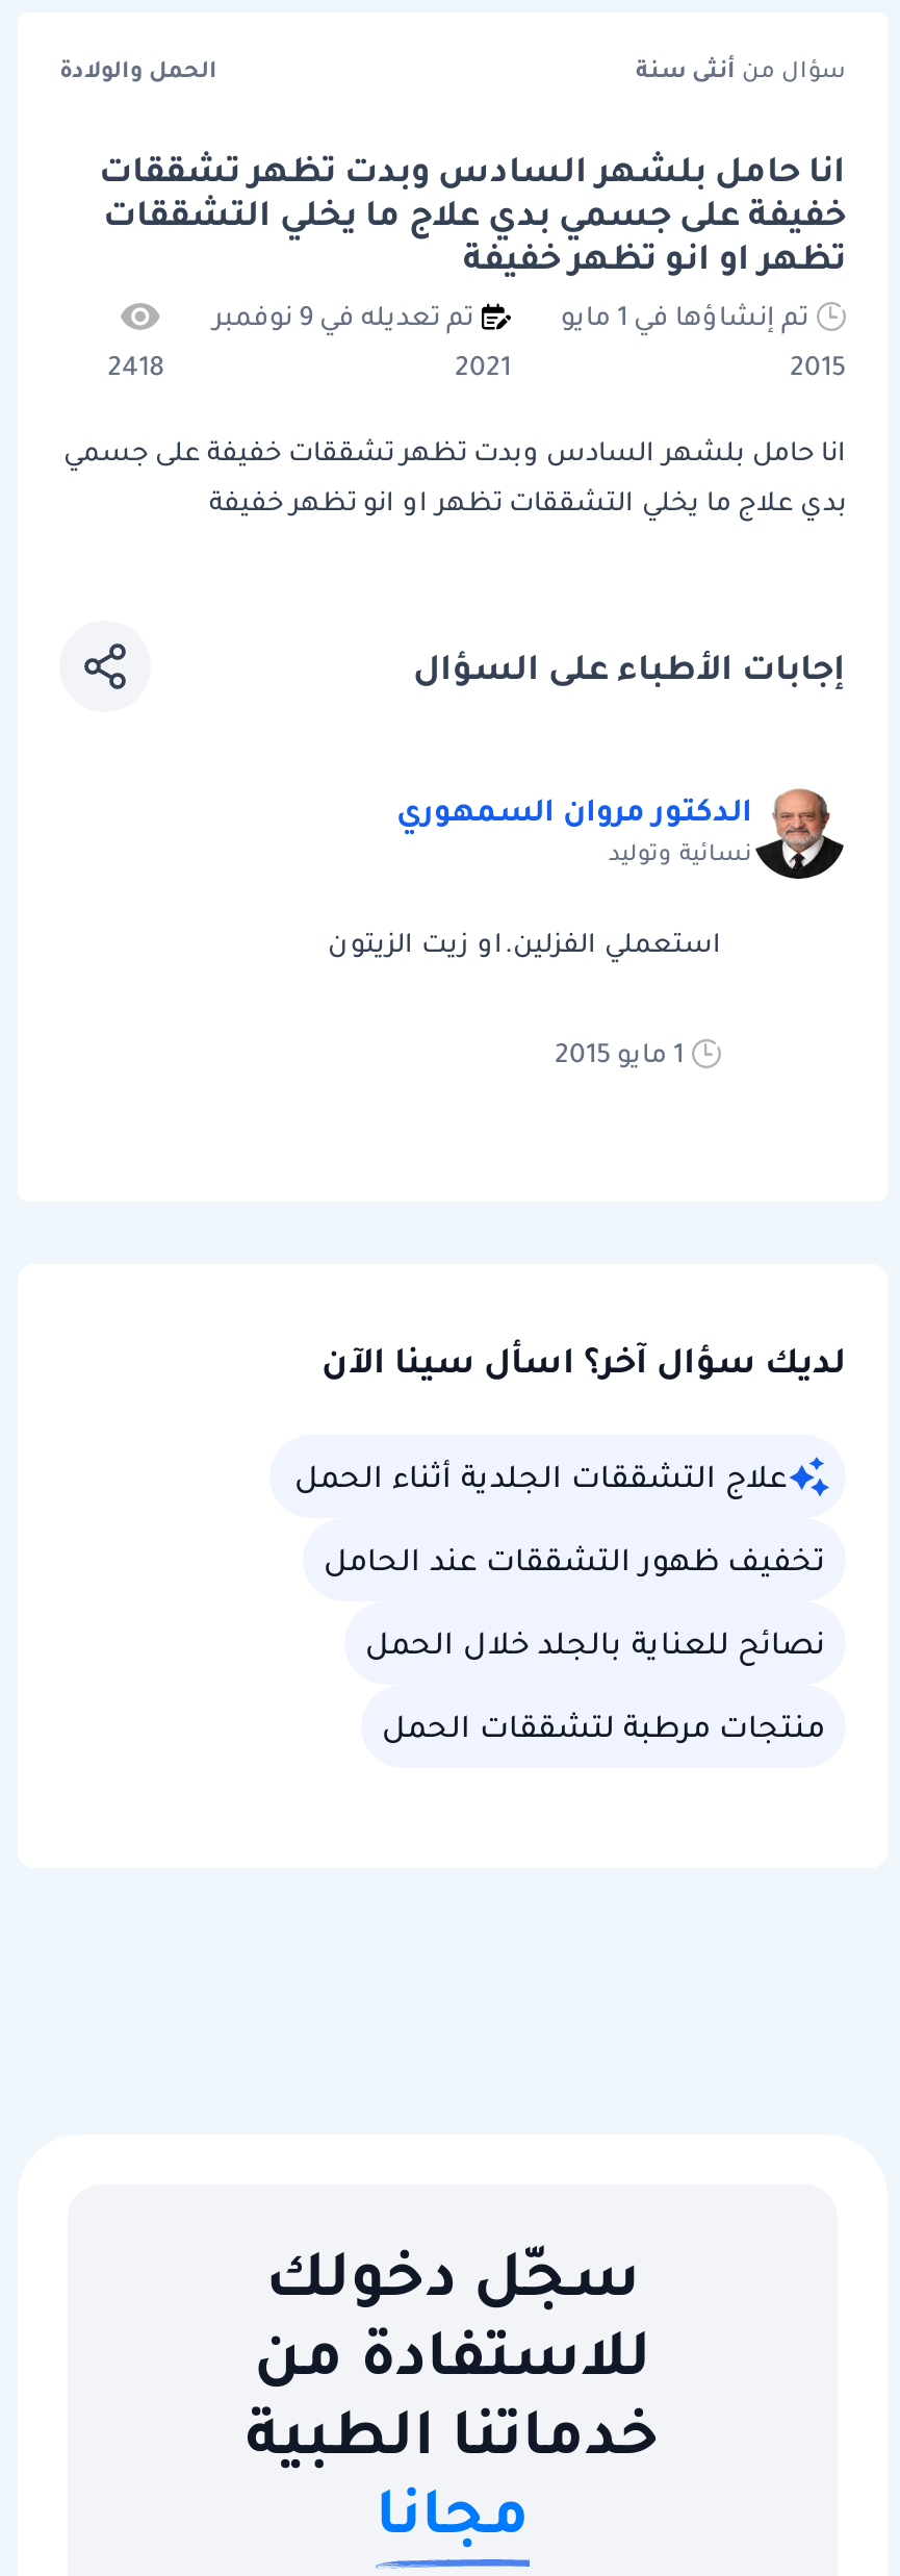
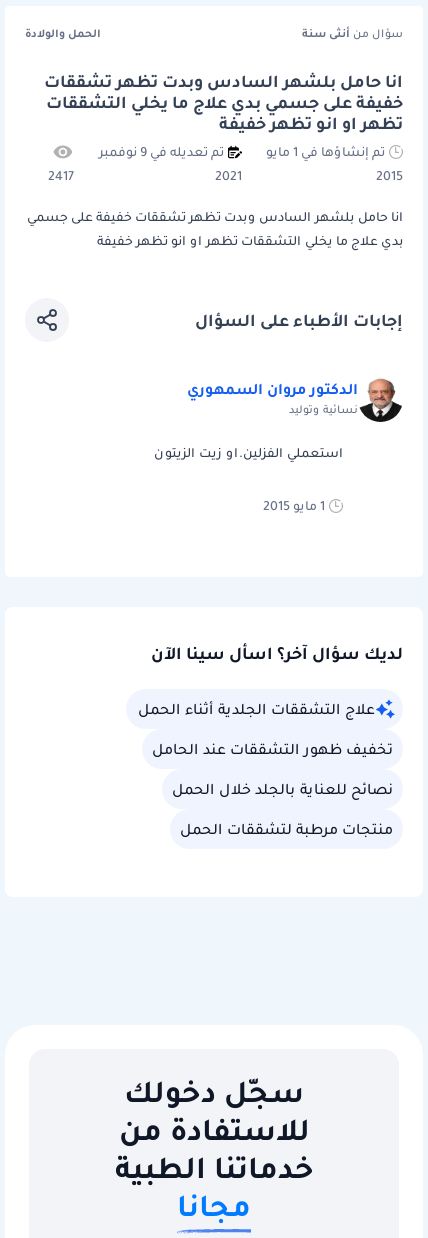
[107,346,164,385] 2418 -> [48,166,74,185] 2417

